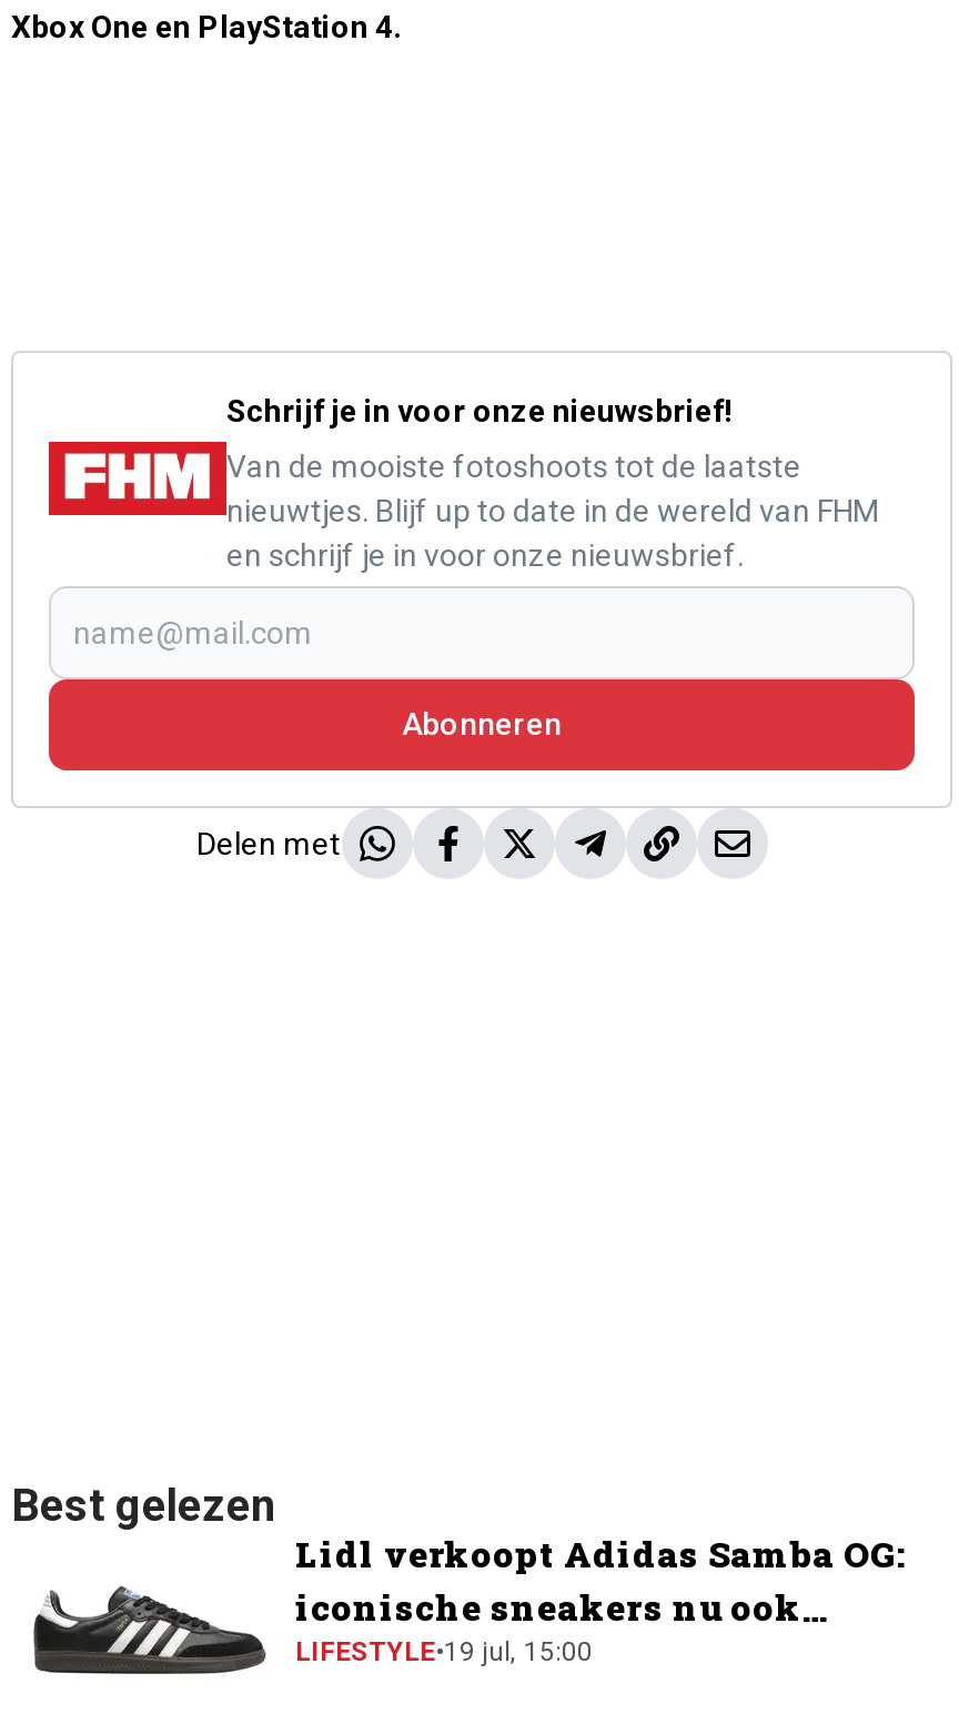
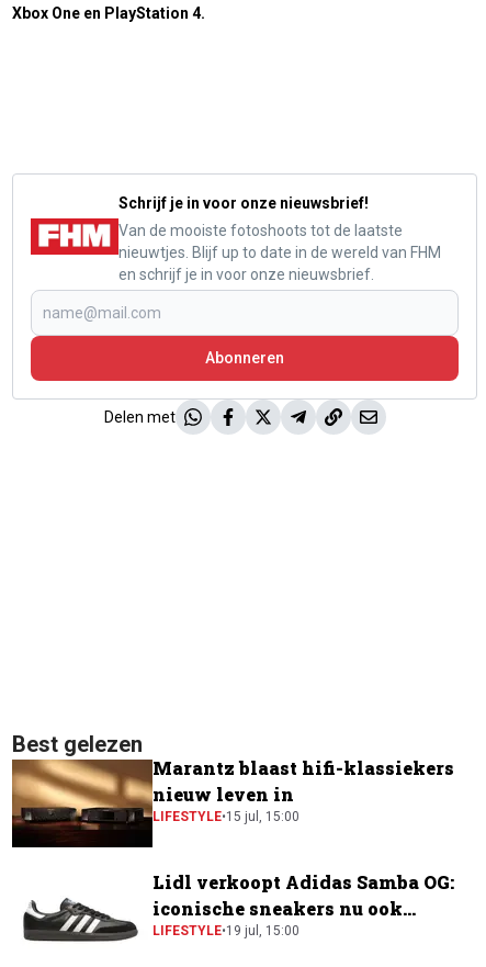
none -> [11,757,454,848] [image] | Marantz blaast hifi-klassiekers | nieuw leven in | LIFESTYLE•15 jul, 15:00

